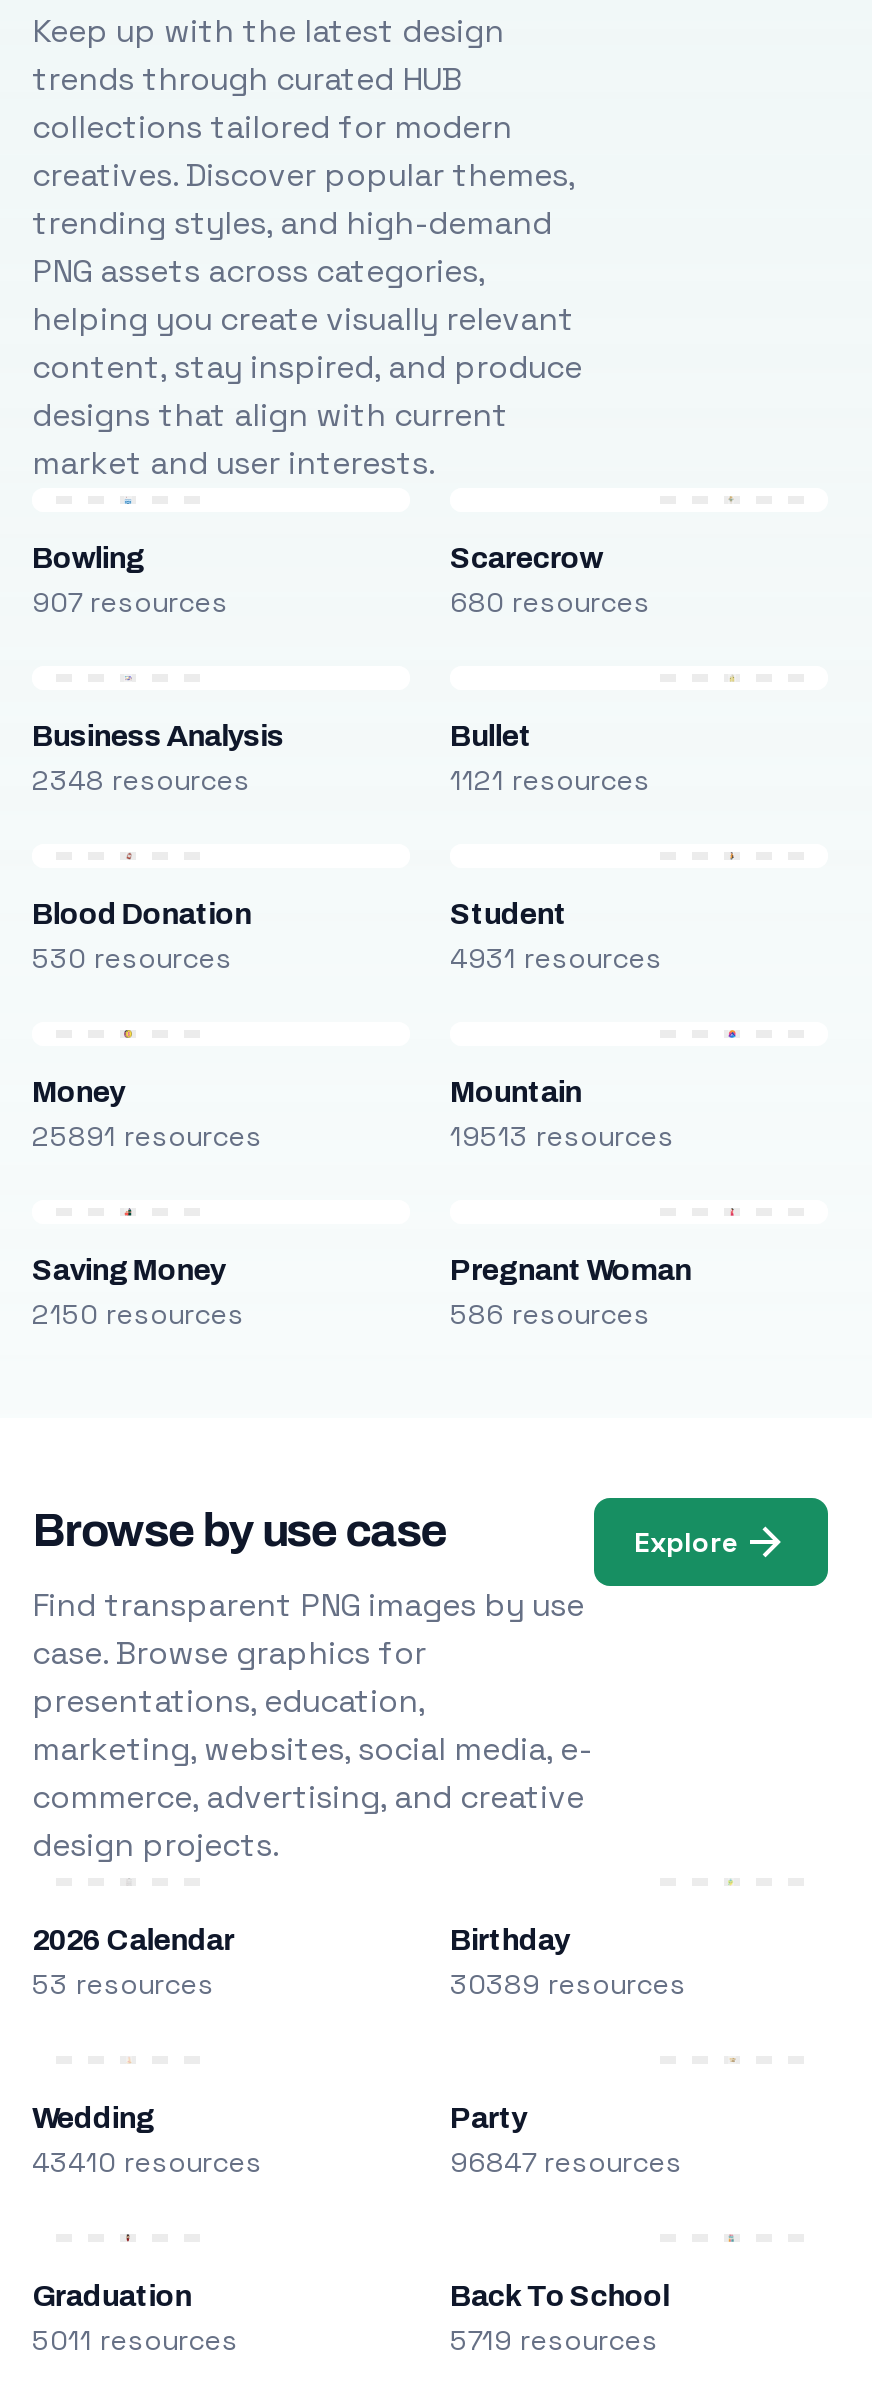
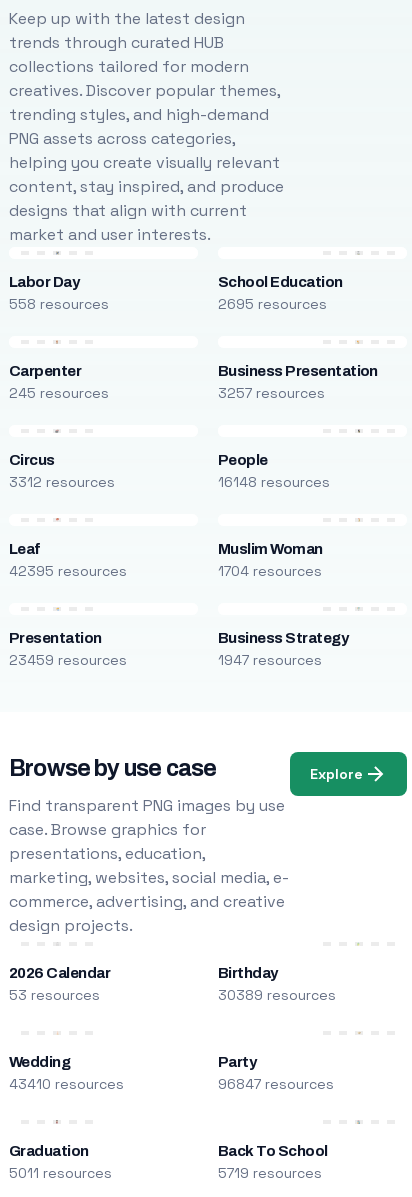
[32,542,228,620] Bowling | 907 resources -> [9,274,109,313] Labor Day | 558 resources
[450,542,650,620] Scarecrow | 680 resources -> [218,274,343,313] School Education | 2695 resources
[32,720,284,798] Business Analysis | 2348 resources -> [9,363,109,402] Carpenter | 245 resources
[450,720,650,798] Bullet | 1121 resources -> [218,363,378,402] Business Presentation | 3257 resources
[32,898,251,976] Blood Donation | 530 resources -> [9,452,115,491] Circus | 3312 resources
[450,898,662,976] Student | 4931 resources -> [218,452,330,491] People | 16148 resources
[32,1076,262,1154] Money | 25891 resources -> [9,541,127,580] Leaf | 42395 resources
[450,1076,674,1154] Mountain | 19513 resources -> [218,541,323,580] Muslim Woman | 1704 resources
[32,1254,244,1332] Saving Money | 2150 resources -> [9,630,127,669] Presentation | 23459 resources
[450,1254,691,1332] Pregnant Woman | 586 resources -> [218,630,348,669] Business Strategy | 1947 resources

